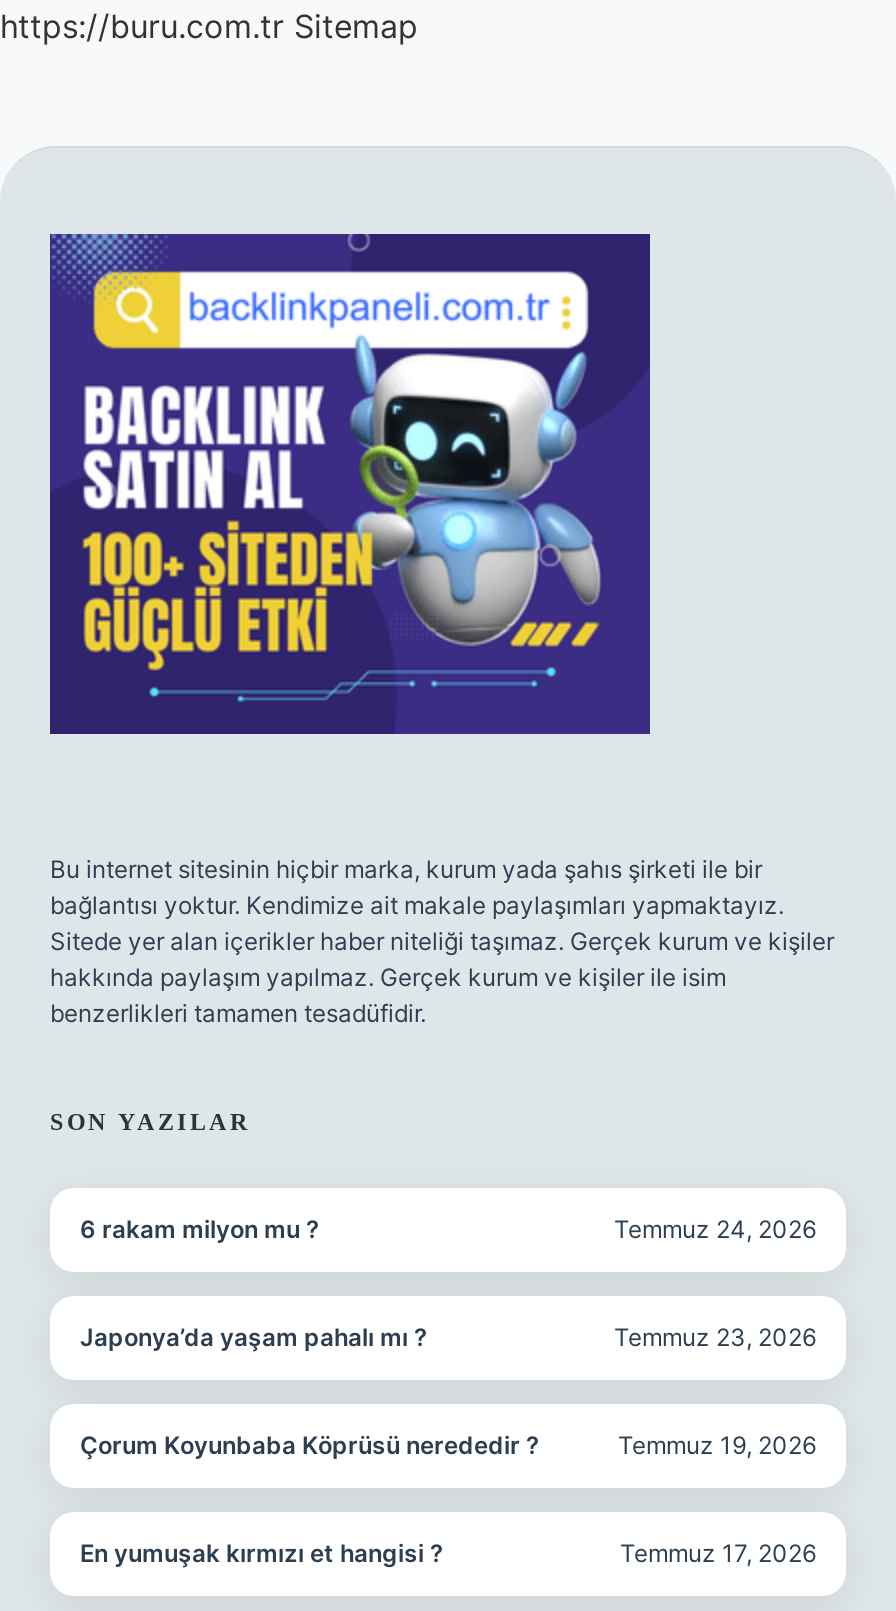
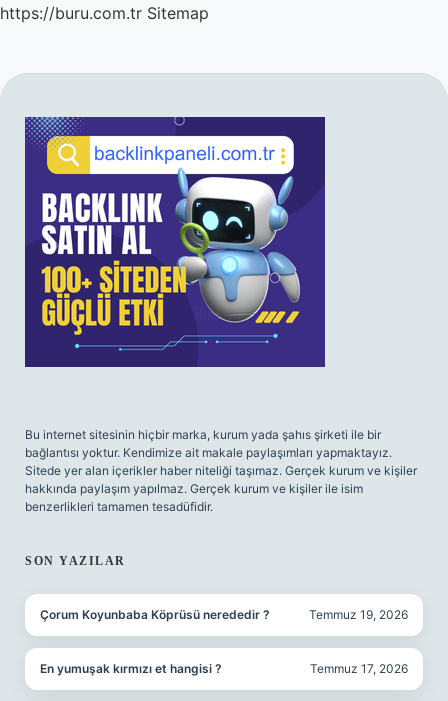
[80,1214,816,1244] 6 rakam milyon mu ? | Temmuz 24, 2026 -> none
[80,1322,816,1352] Japonya’da yaşam pahalı mı ? | Temmuz 23, 2026 -> none

